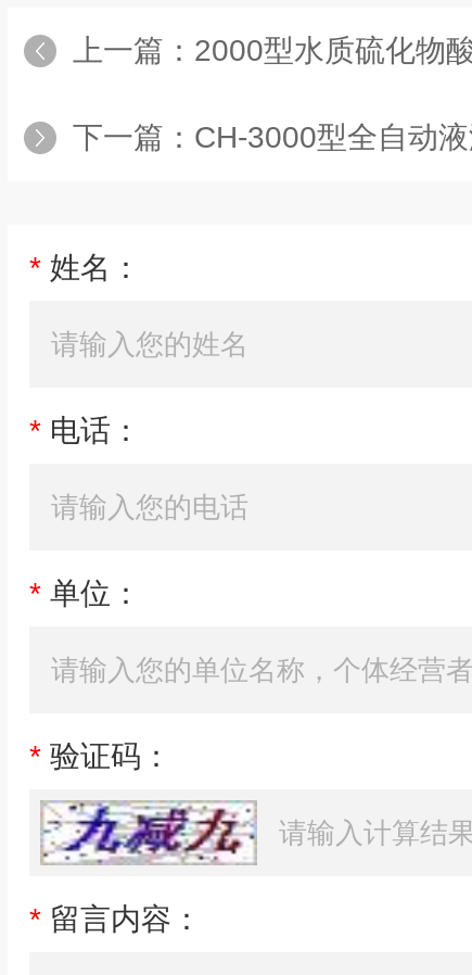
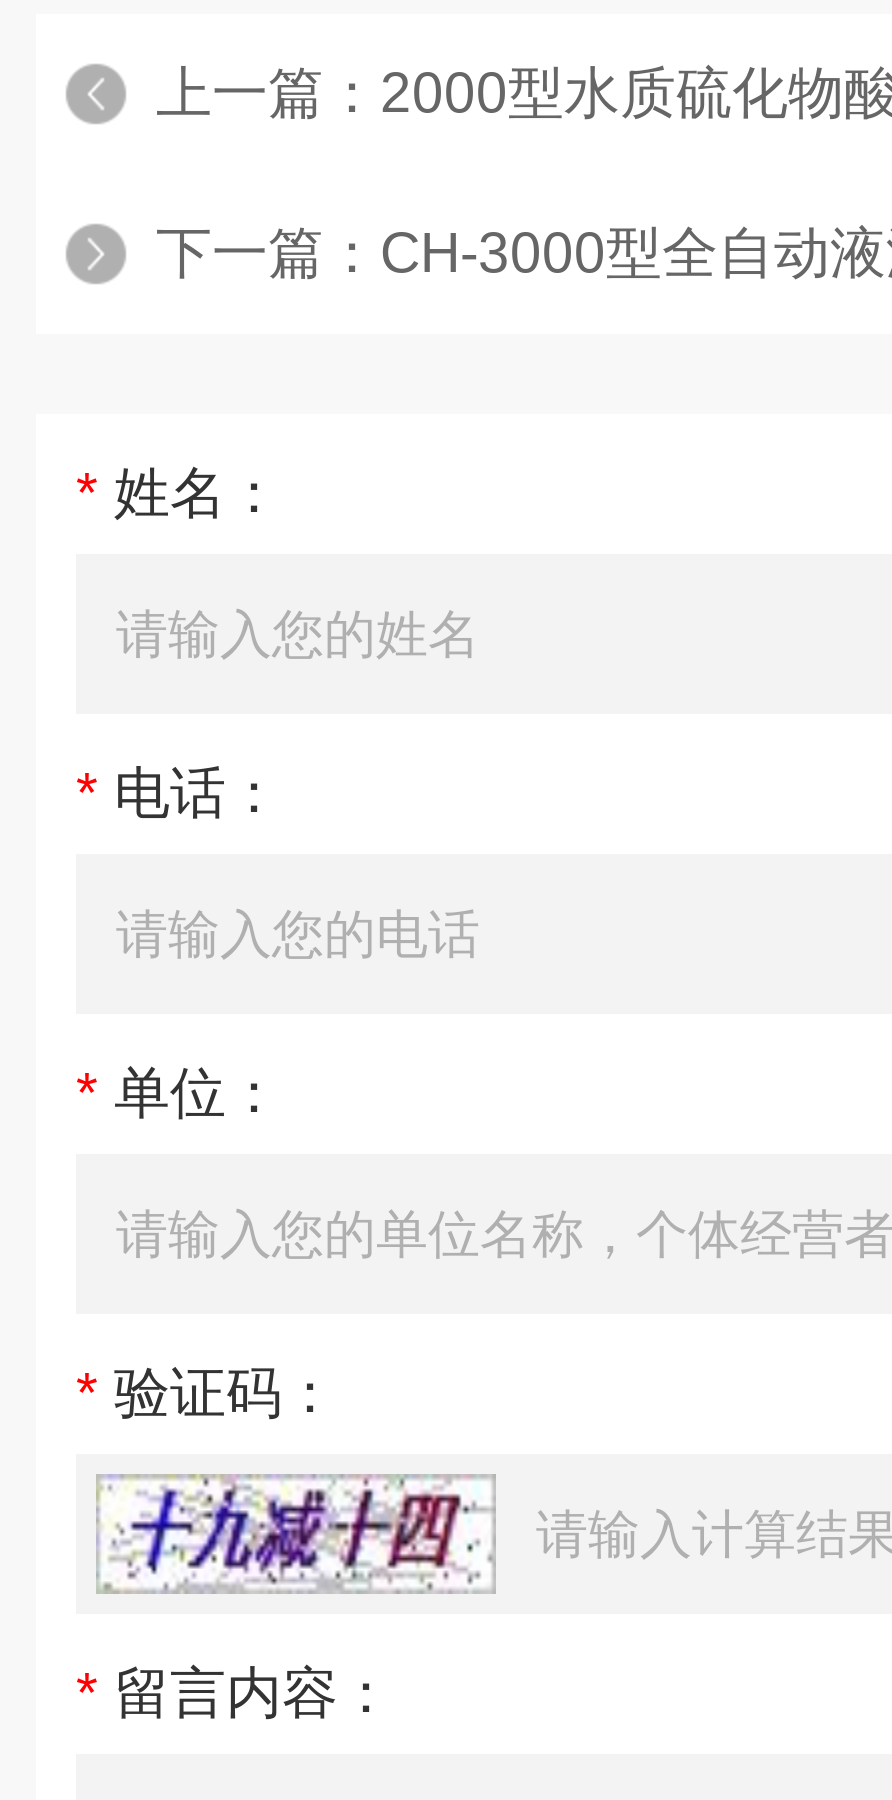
[40,800,257,864] [image] -> [96,1474,496,1592] [image]

